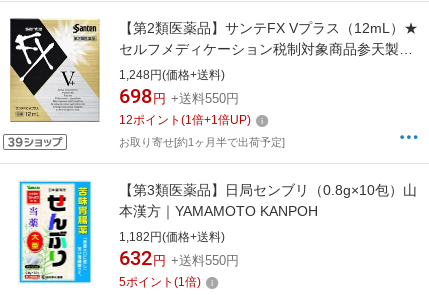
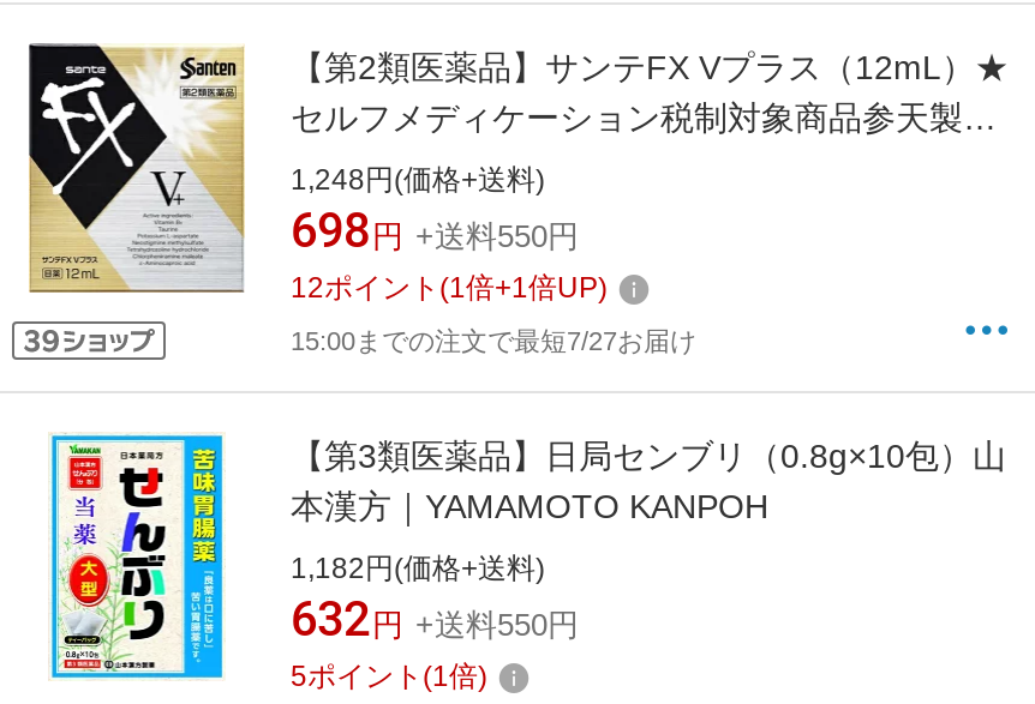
[119,136,285,148] お取り寄せ[約1ヶ月半で出荷予定] -> [291,326,696,355] 15:00までの注文で最短7/27お届け

